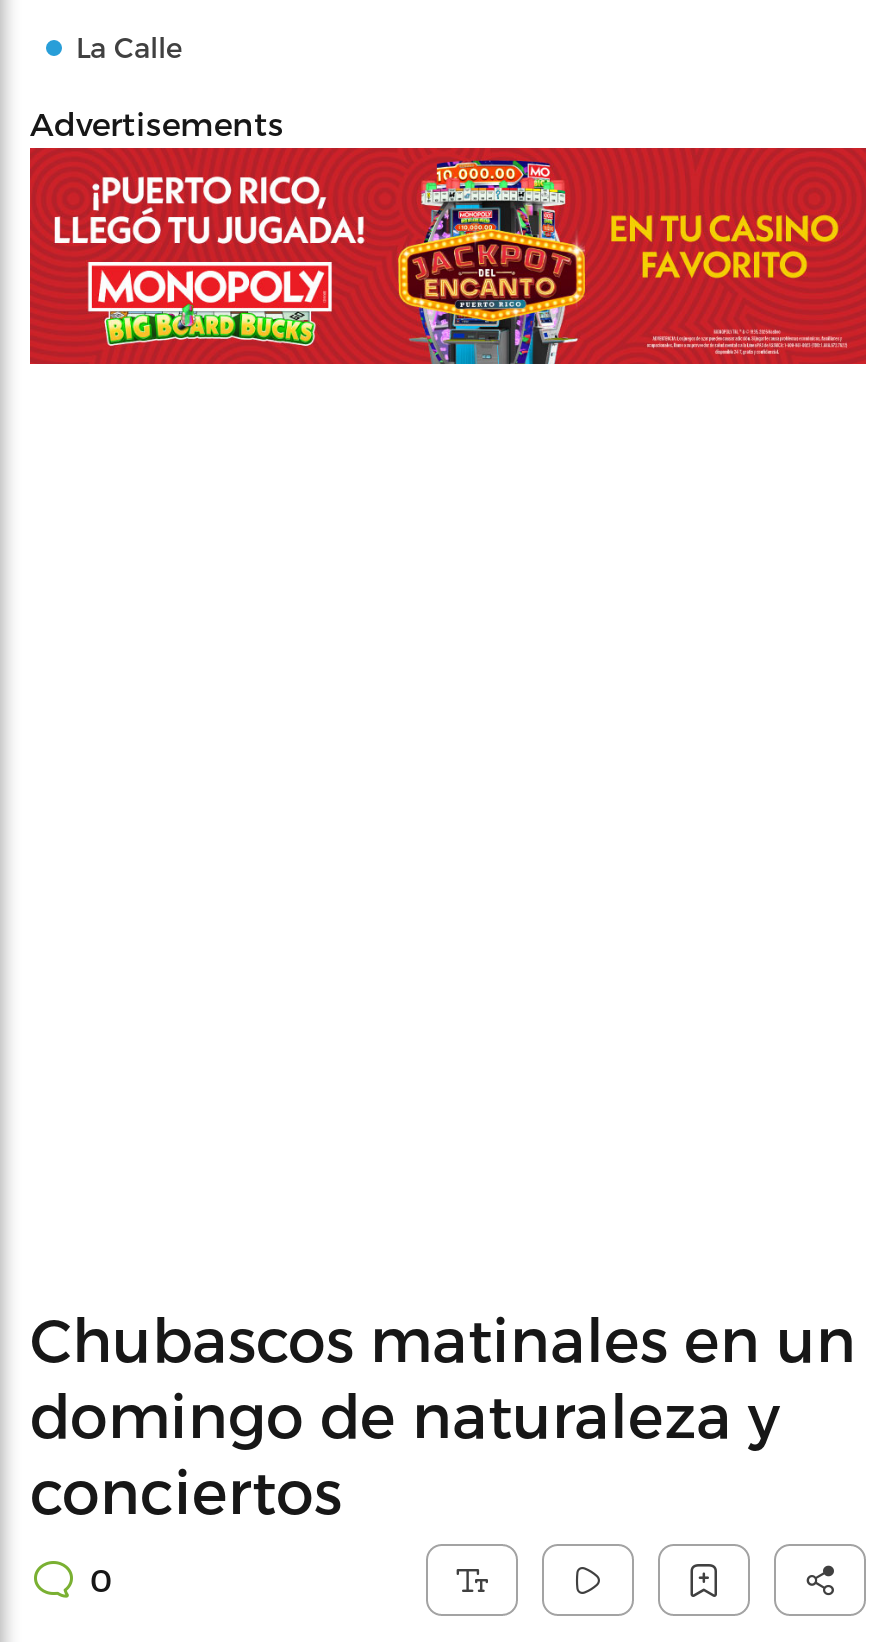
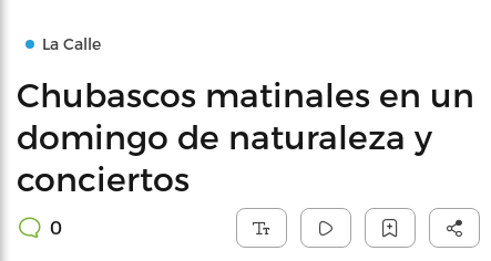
[30,104,284,142] Advertisements -> none
[28,146,868,366] [image] -> none

